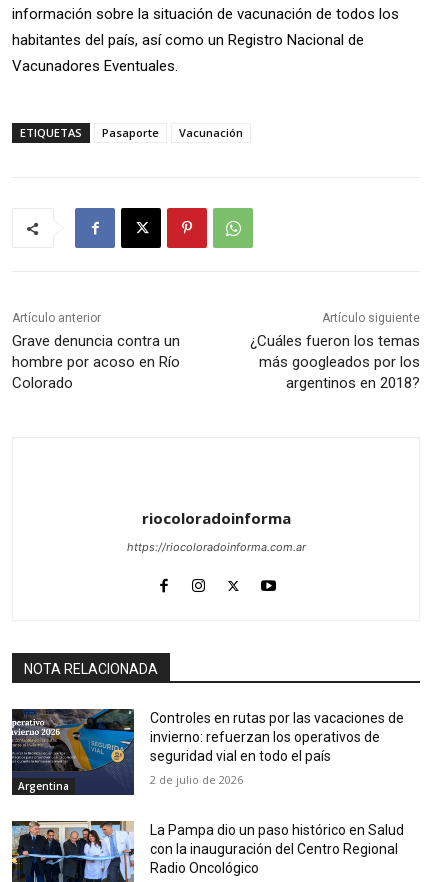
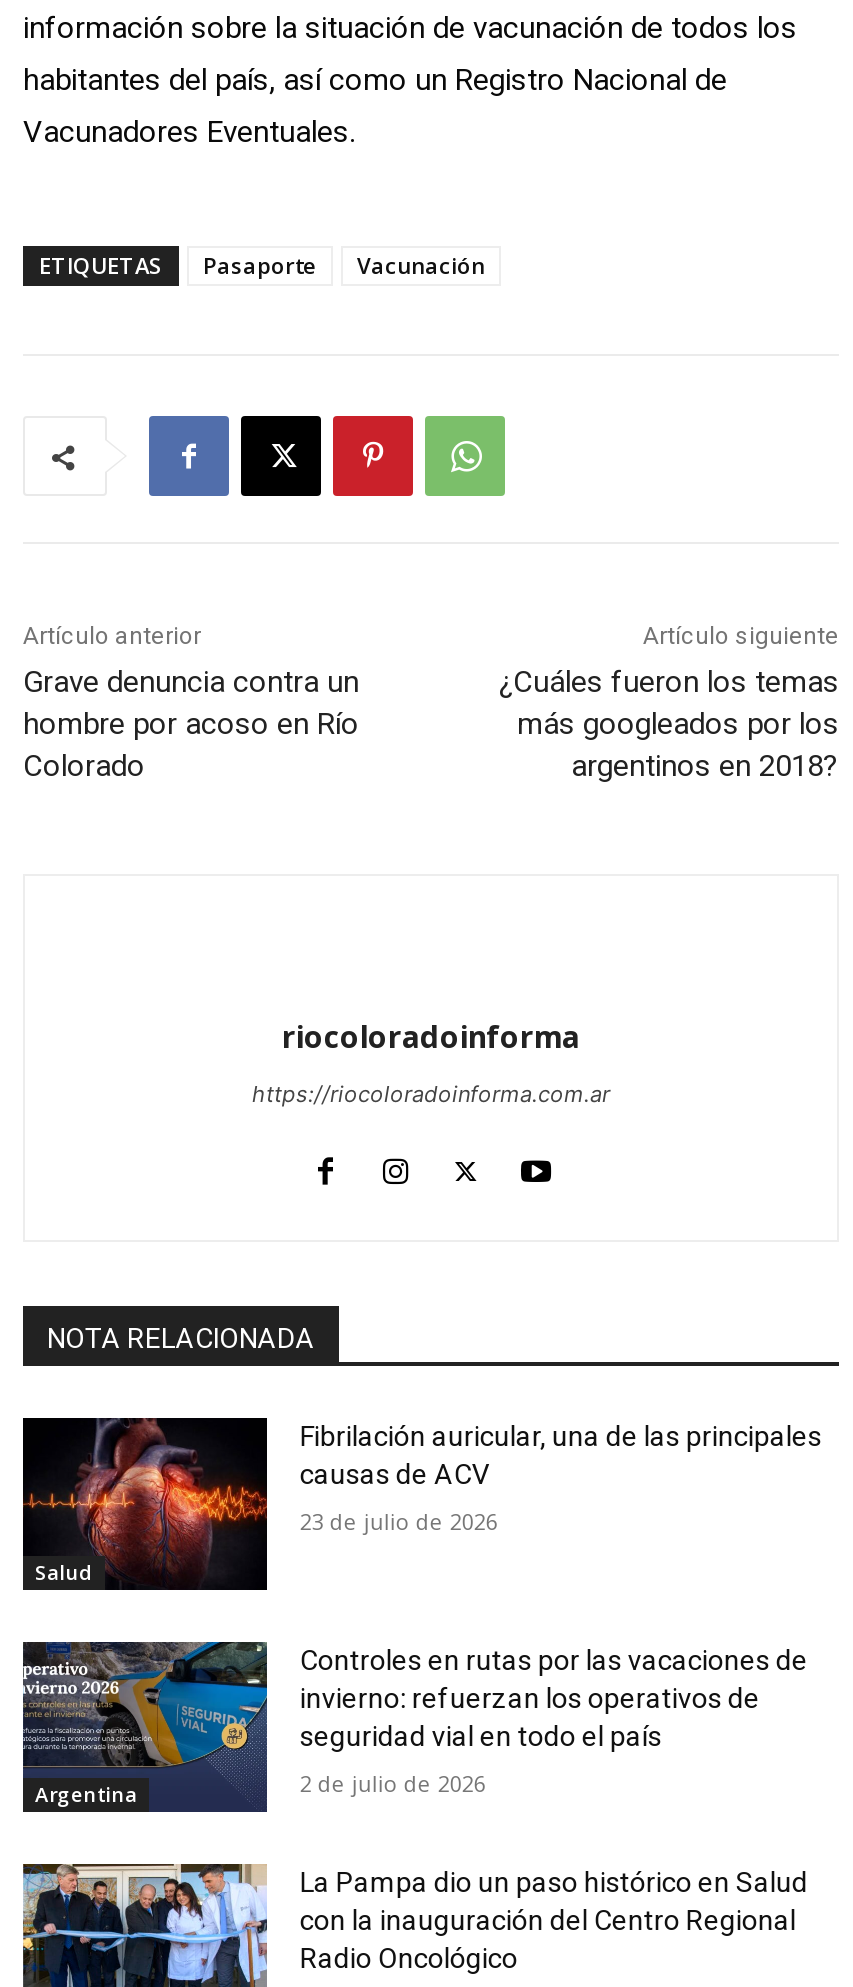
none -> [23,1418,269,1592] [image] | Salud
none -> [300,1420,822,1536] Fibrilación auricular, una de las principales | causas de ACV | 23 de julio de 2026

